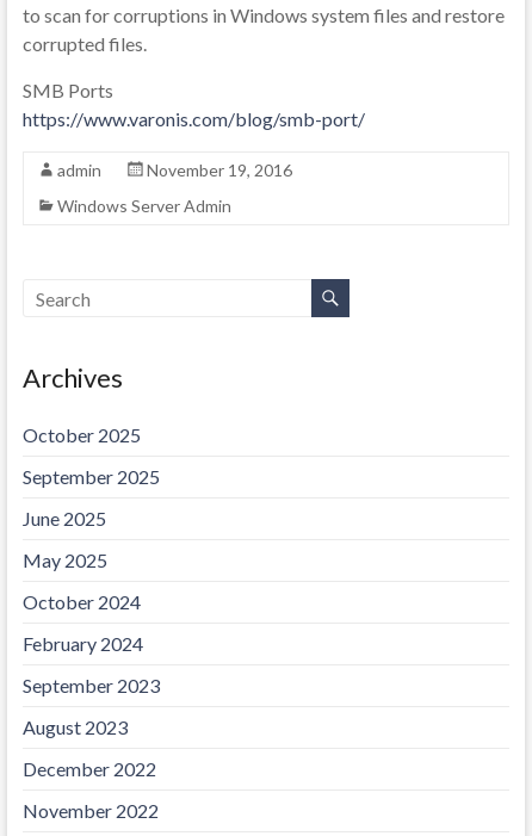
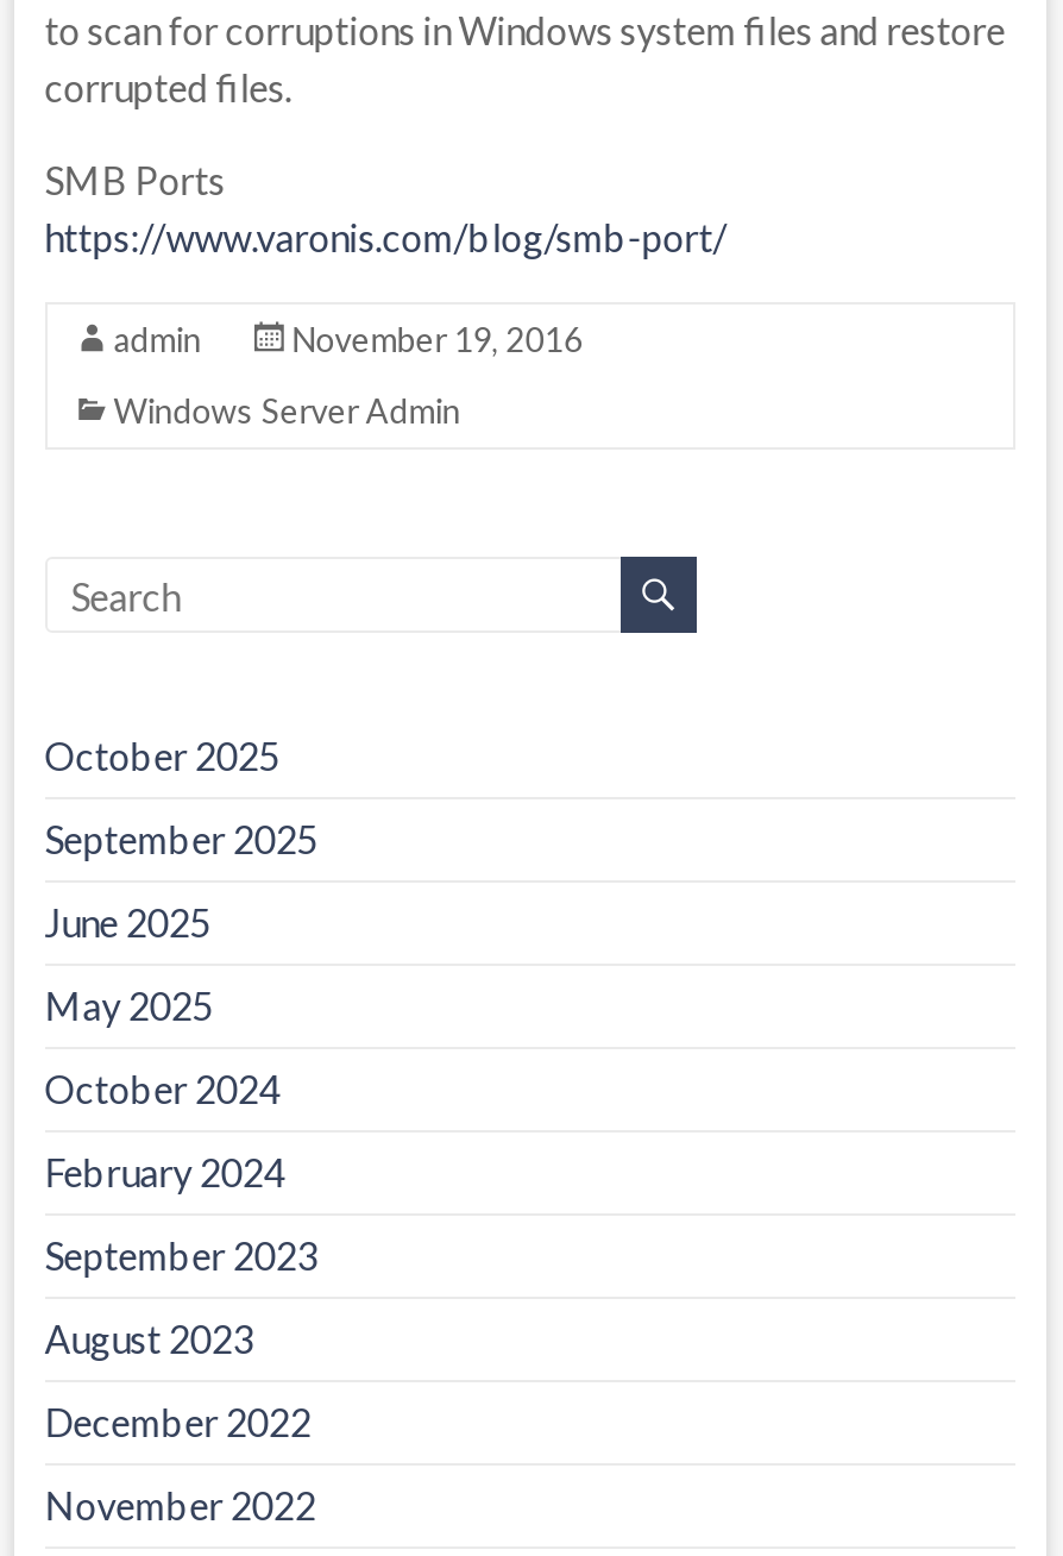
[22,362,123,394] Archives -> none

